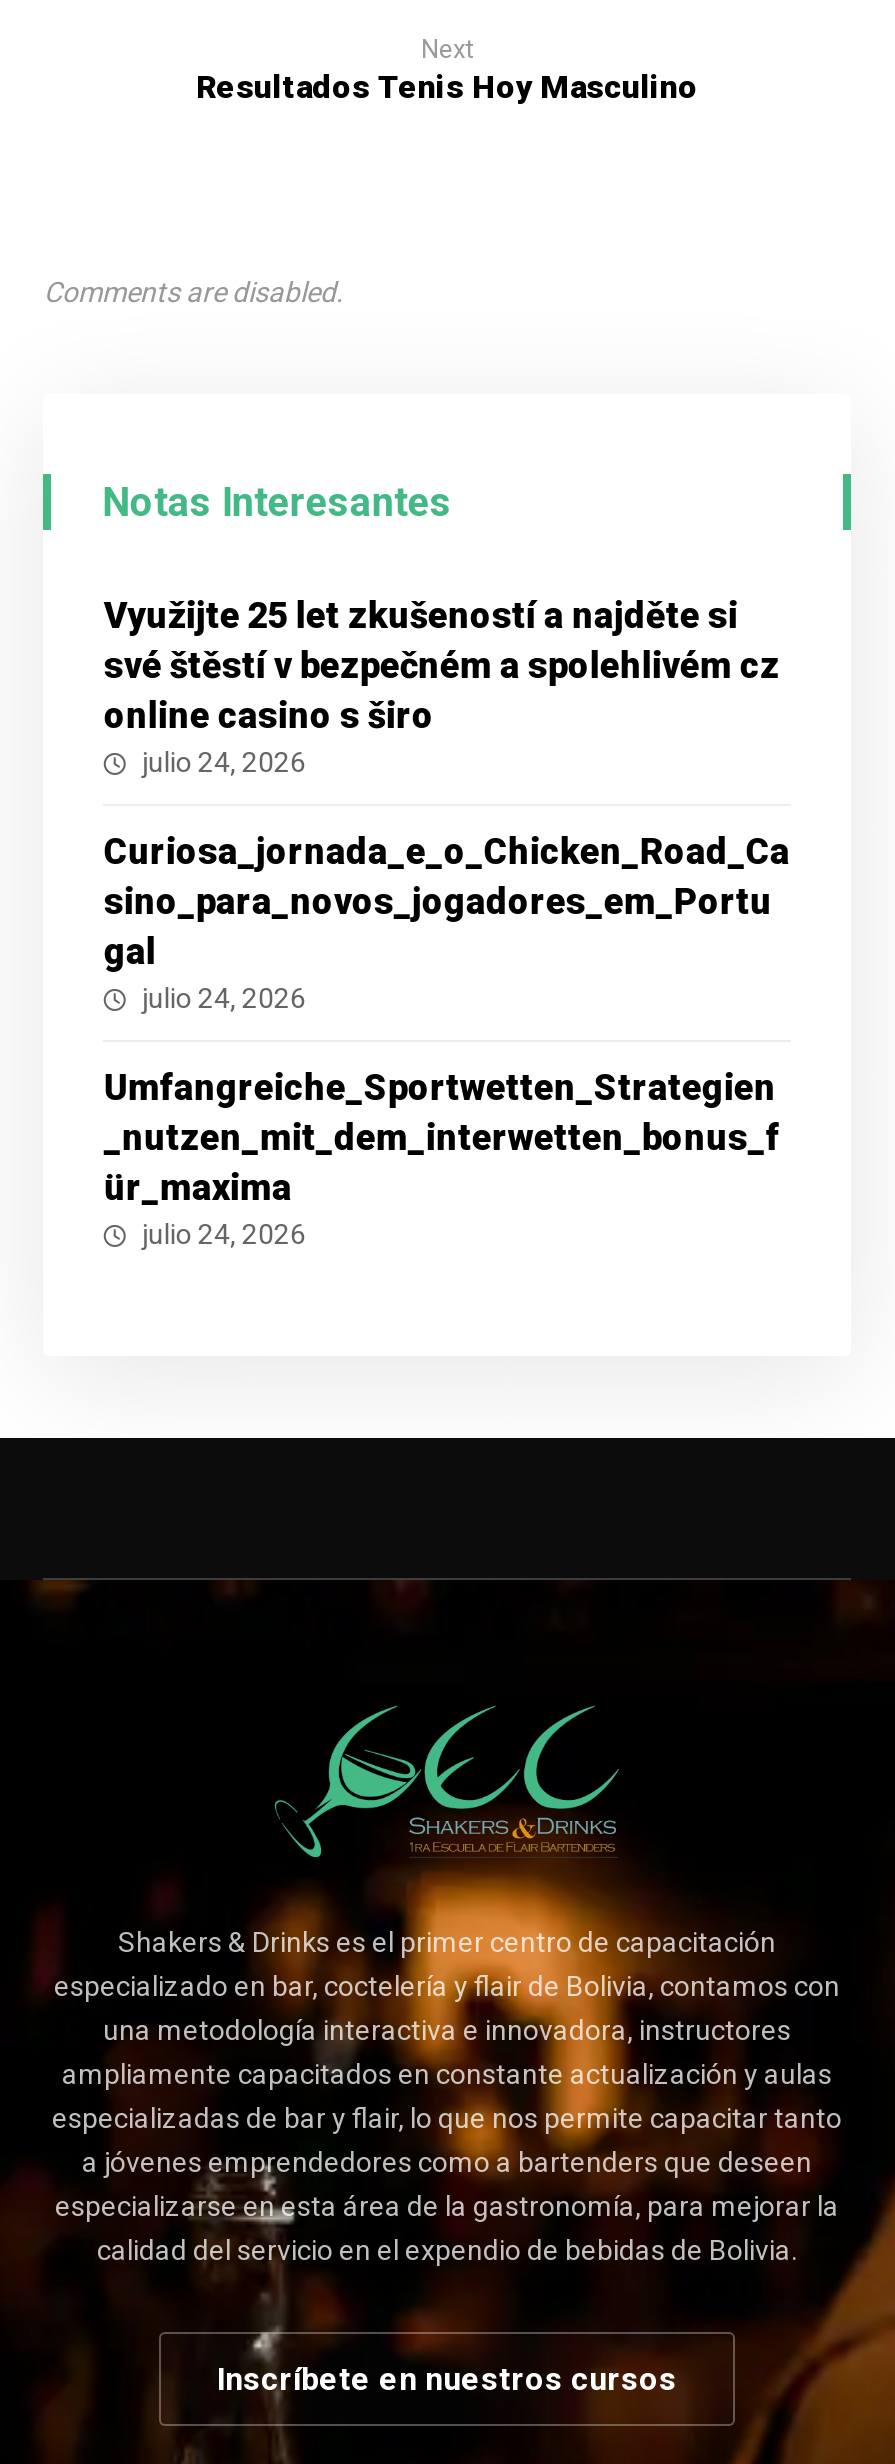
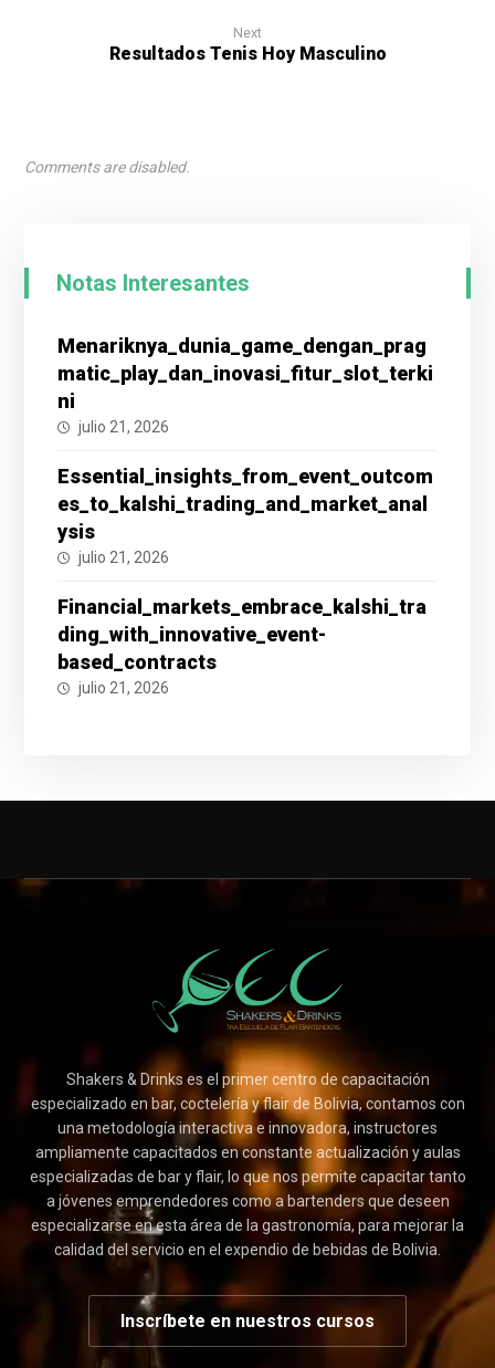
[104,594,780,778] Využijte 25 let zkušeností a najděte si | své štěstí v bezpečném a spolehlivém cz | online casino s širo | julio 24, 2026 -> [58,334,434,436] Menariknya_dunia_game_dengan_prag | matic_play_dan_inovasi_fitur_slot_terki | ni | julio 21, 2026
[104,830,790,1014] Curiosa_jornada_e_o_Chicken_Road_Ca | sino_para_novos_jogadores_em_Portu | gal | julio 24, 2026 -> [58,464,434,566] Essential_insights_from_event_outcom | es_to_kalshi_trading_and_market_anal | ysis | julio 21, 2026
[104,1066,780,1250] Umfangreiche_Sportwetten_Strategien | _nutzen_mit_dem_interwetten_bonus_f | ür_maxima | julio 24, 2026 -> [58,595,427,697] Financial_markets_embrace_kalshi_tra | ding_with_innovative_event- | based_contracts | julio 21, 2026

